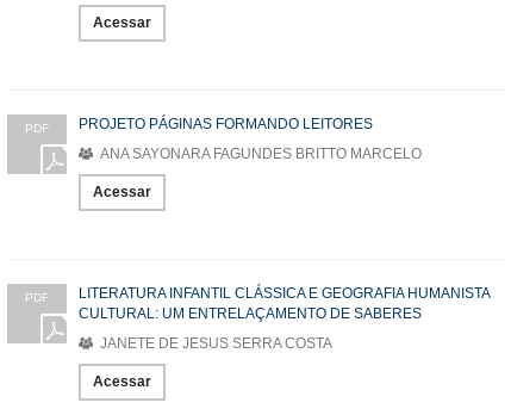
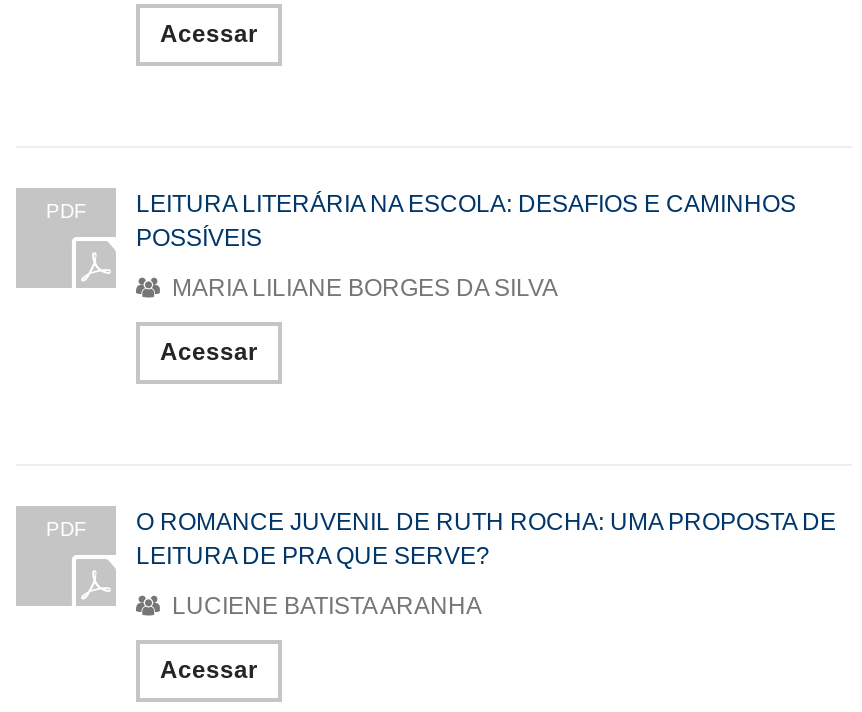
[79,116,373,133] PROJETO PÁGINAS FORMANDO LEITORES -> [136,190,796,252] LEITURA LITERÁRIA NA ESCOLA: DESAFIOS E CAMINHOS | POSSÍVEIS
[96,146,422,162] ANA SAYONARA FAGUNDES BRITTO MARCELO -> [166,274,558,302] MARIA LILIANE BORGES DA SILVA
[79,285,490,322] LITERATURA INFANTIL CLÁSSICA E GEOGRAFIA HUMANISTA | CULTURAL: UM ENTRELAÇAMENTO DE SABERES -> [136,508,836,570] O ROMANCE JUVENIL DE RUTH ROCHA: UMA PROPOSTA DE | LEITURA DE PRA QUE SERVE?
[96,335,332,352] JANETE DE JESUS SERRA COSTA -> [166,592,482,620] LUCIENE BATISTA ARANHA

